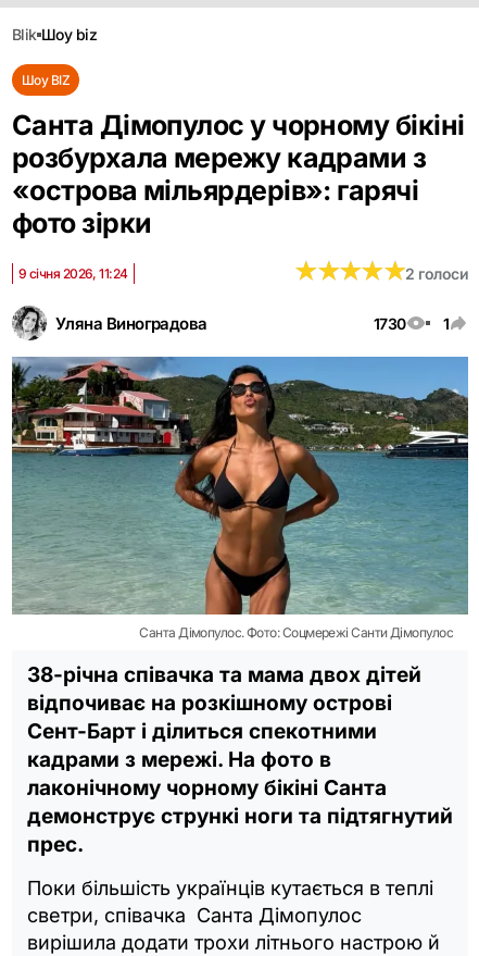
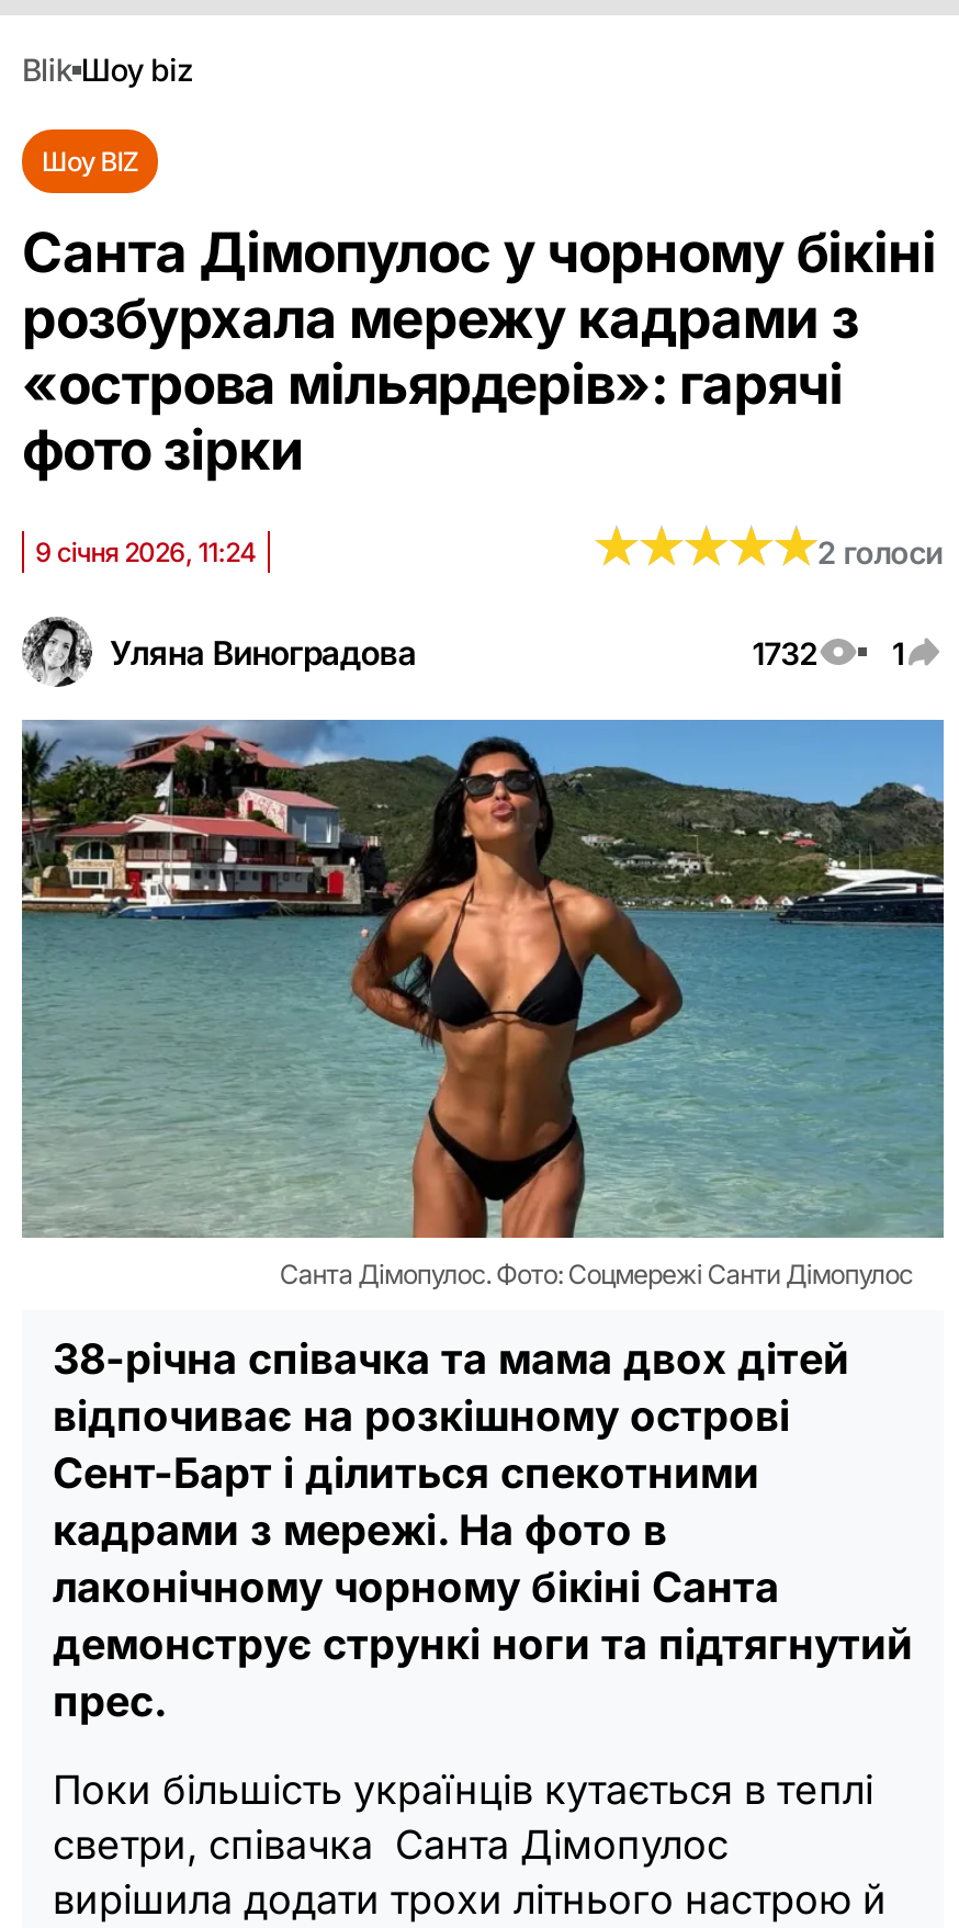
[373,314,449,332] 1730 1 -> [752,633,904,670] 1732 1

